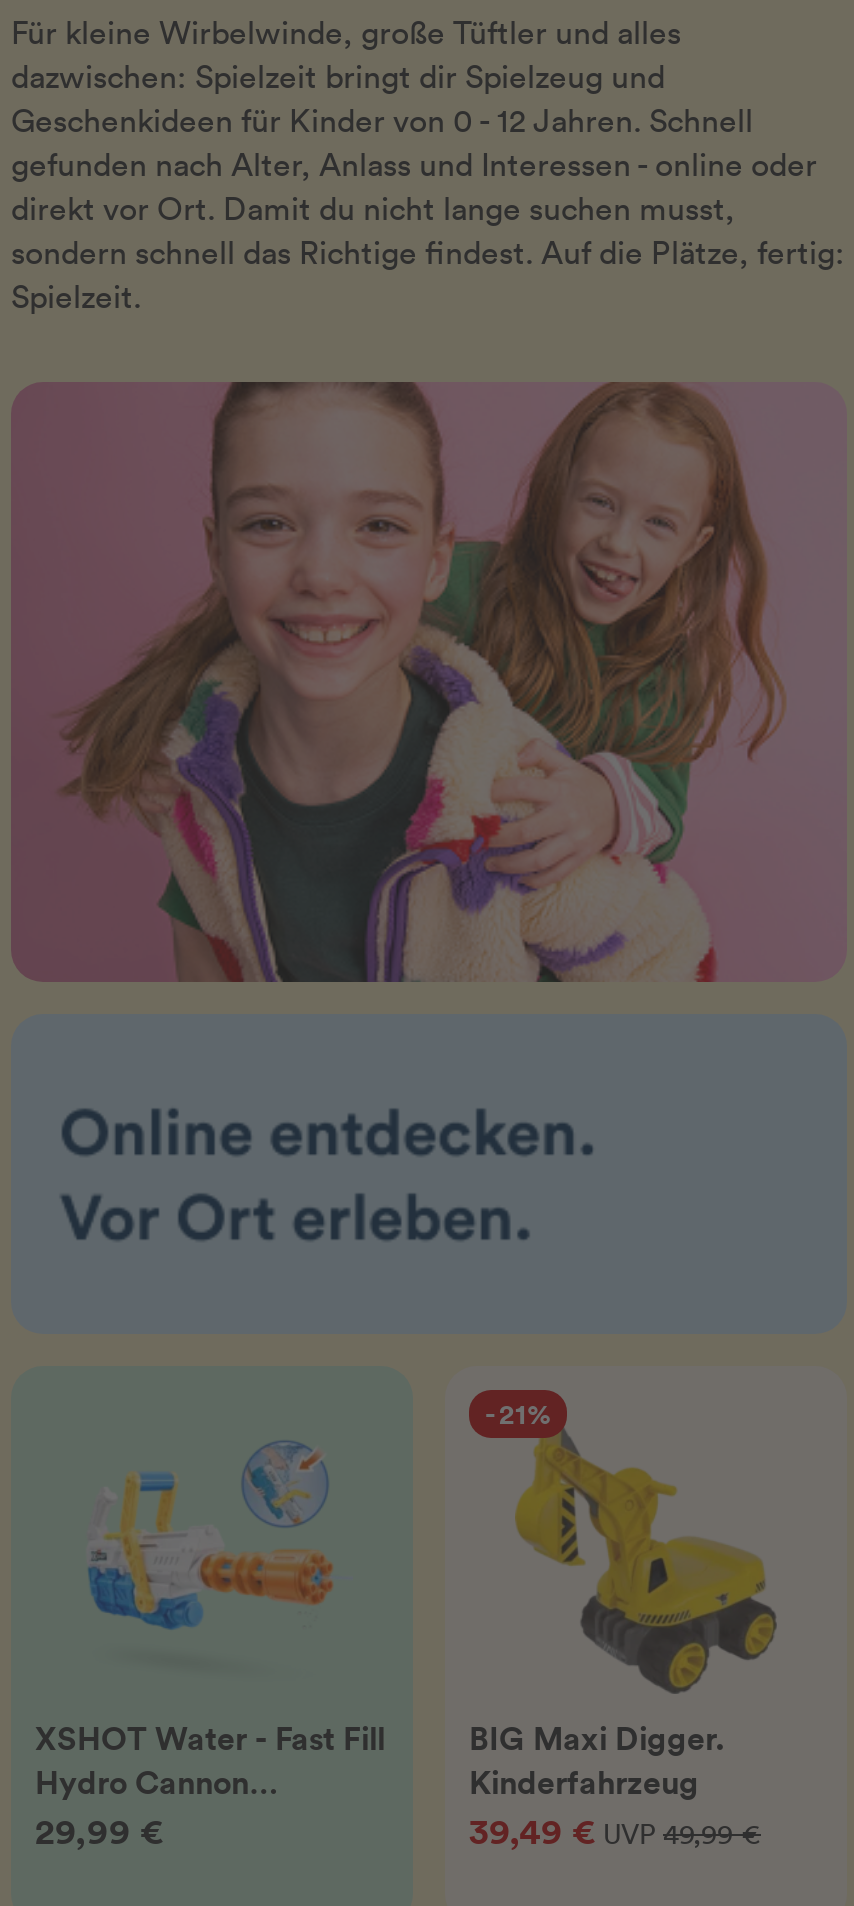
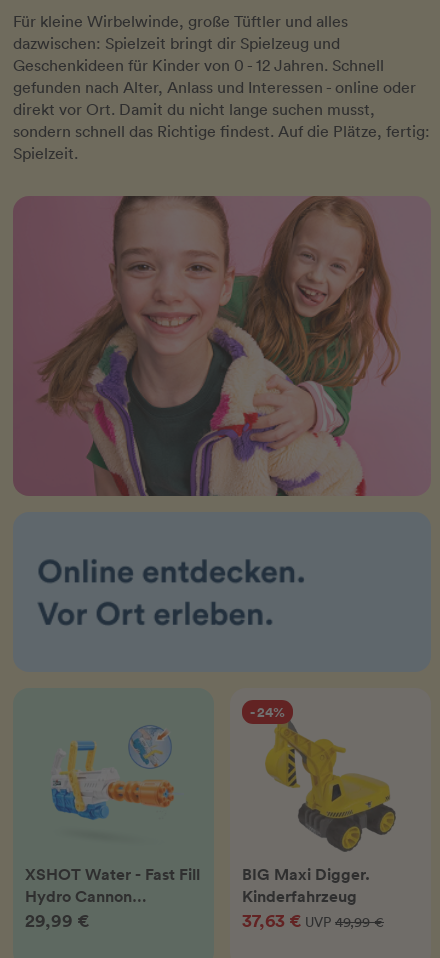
[485,1394,551,1434] - 21% -> [250,702,285,722] - 24%
[469,1806,761,1854] 39,49 €UVP 49,99 € -> [242,908,384,932] 37,63 €UVP 49,99 €

